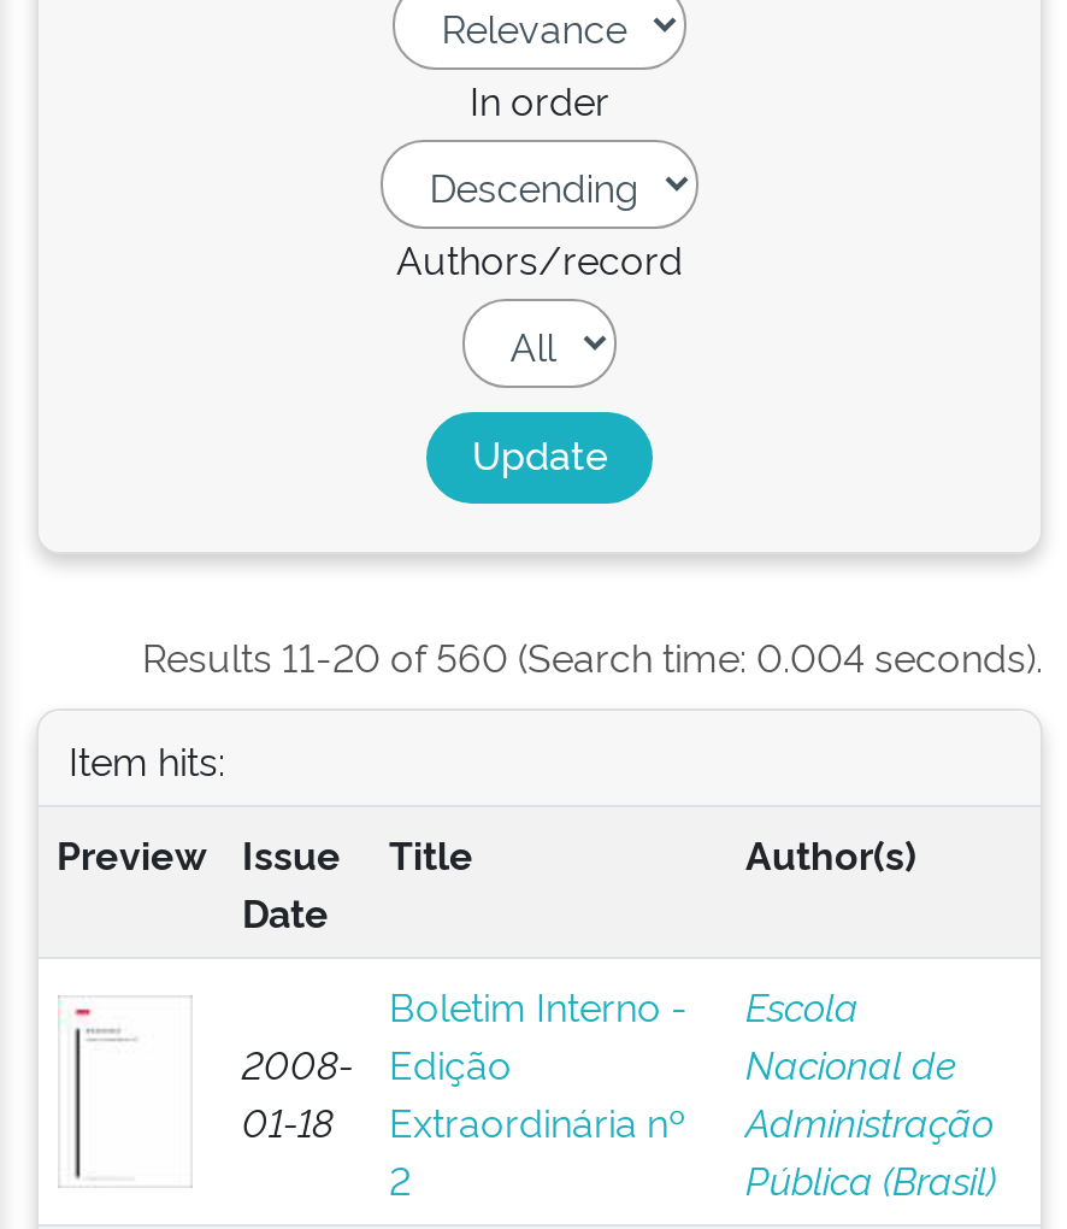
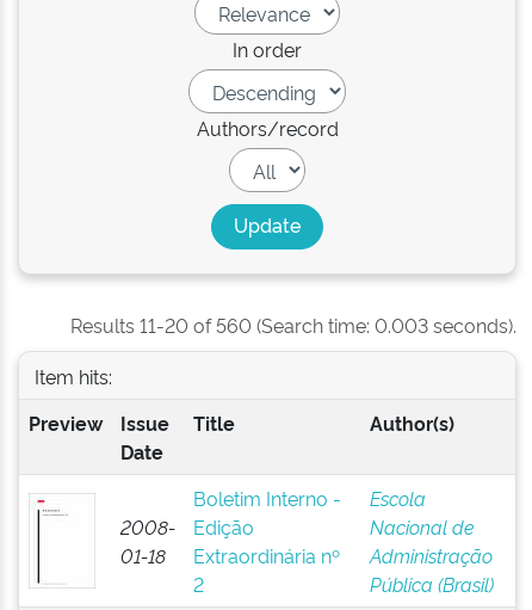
[142,629,1043,682] Results 11-20 of 560 (Search time: 0.004 seconds). -> [70,312,516,338] Results 11-20 of 560 (Search time: 0.003 seconds).

